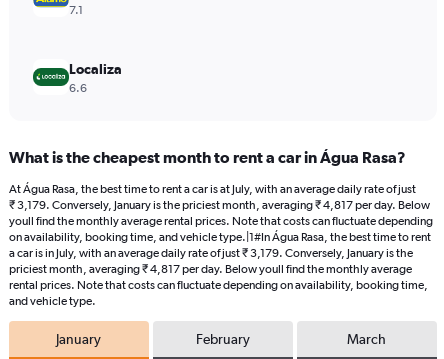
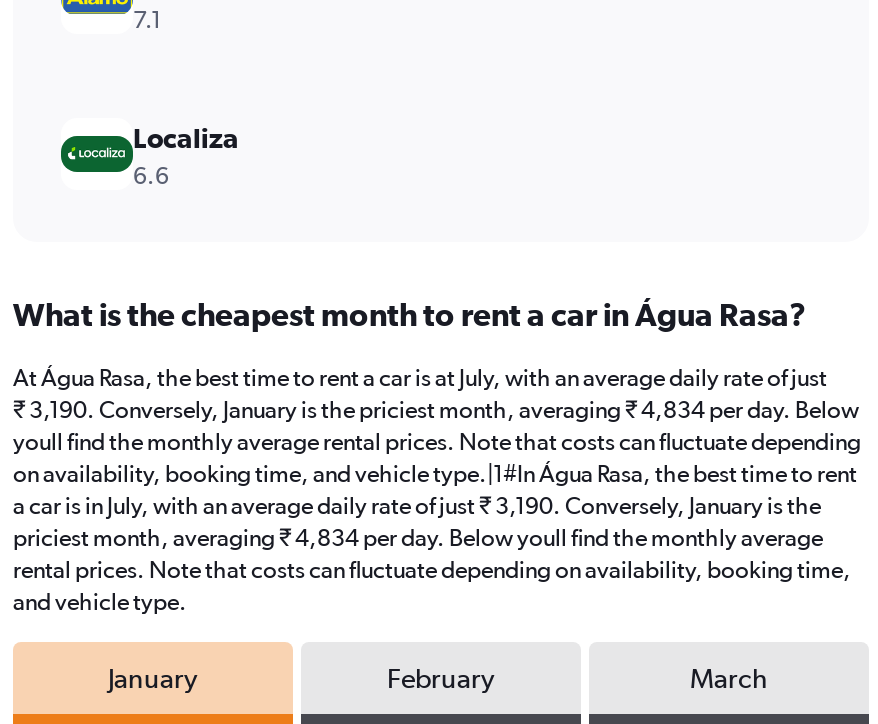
[9,198,430,212] ₹ 3,179. Conversely, January is the priciest month, averaging ₹ 4,817 per day. Below -> [13,396,859,424] ₹ 3,190. Conversely, January is the priciest month, averaging ₹ 4,834 per day. Below
[9,246,413,260] a car is in July, with an average daily rate of just ₹ 3,179. Conversely, January is the -> [13,492,821,520] a car is in July, with an average daily rate of just ₹ 3,190. Conversely, January is the
[9,262,412,276] priciest month, averaging ₹ 4,817 per day. Below youll find the monthly average -> [13,524,823,552] priciest month, averaging ₹ 4,834 per day. Below youll find the monthly average

